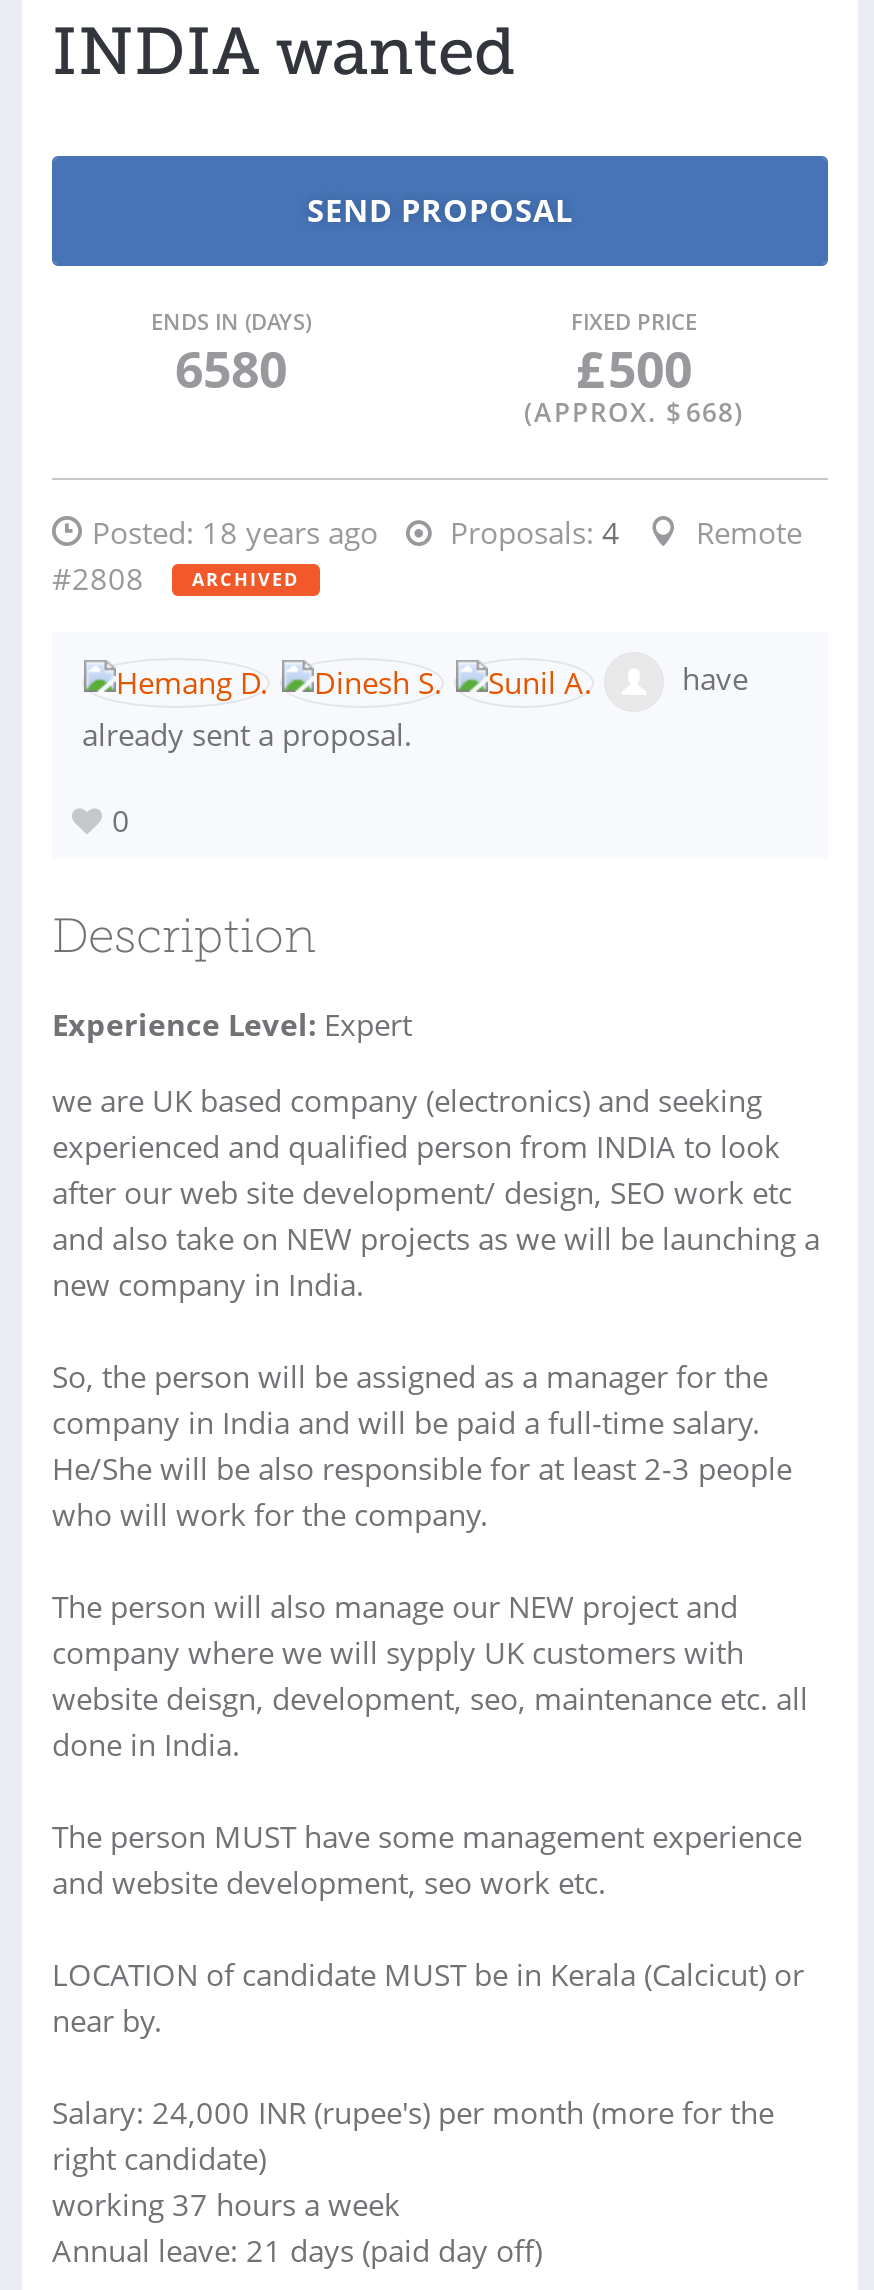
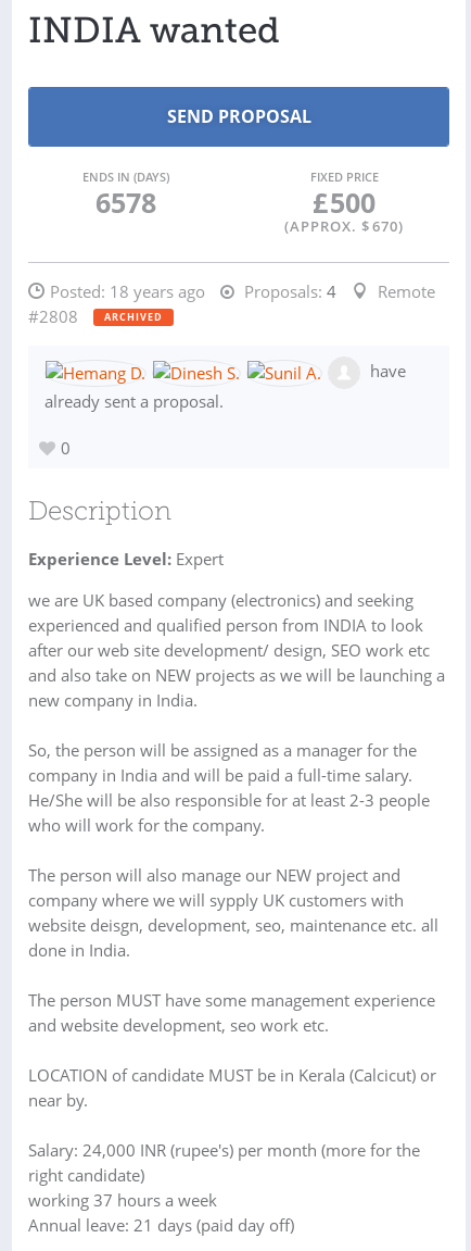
[175,334,287,402] 6580 -> [95,184,156,221] 6578
[524,394,744,430] (APPROX. $ 668) -> [284,216,404,236] (APPROX. $ 670)

